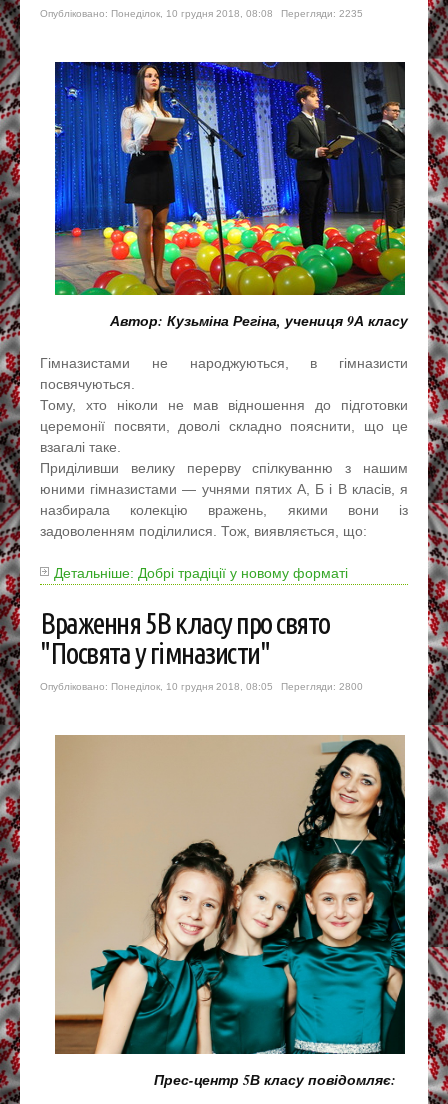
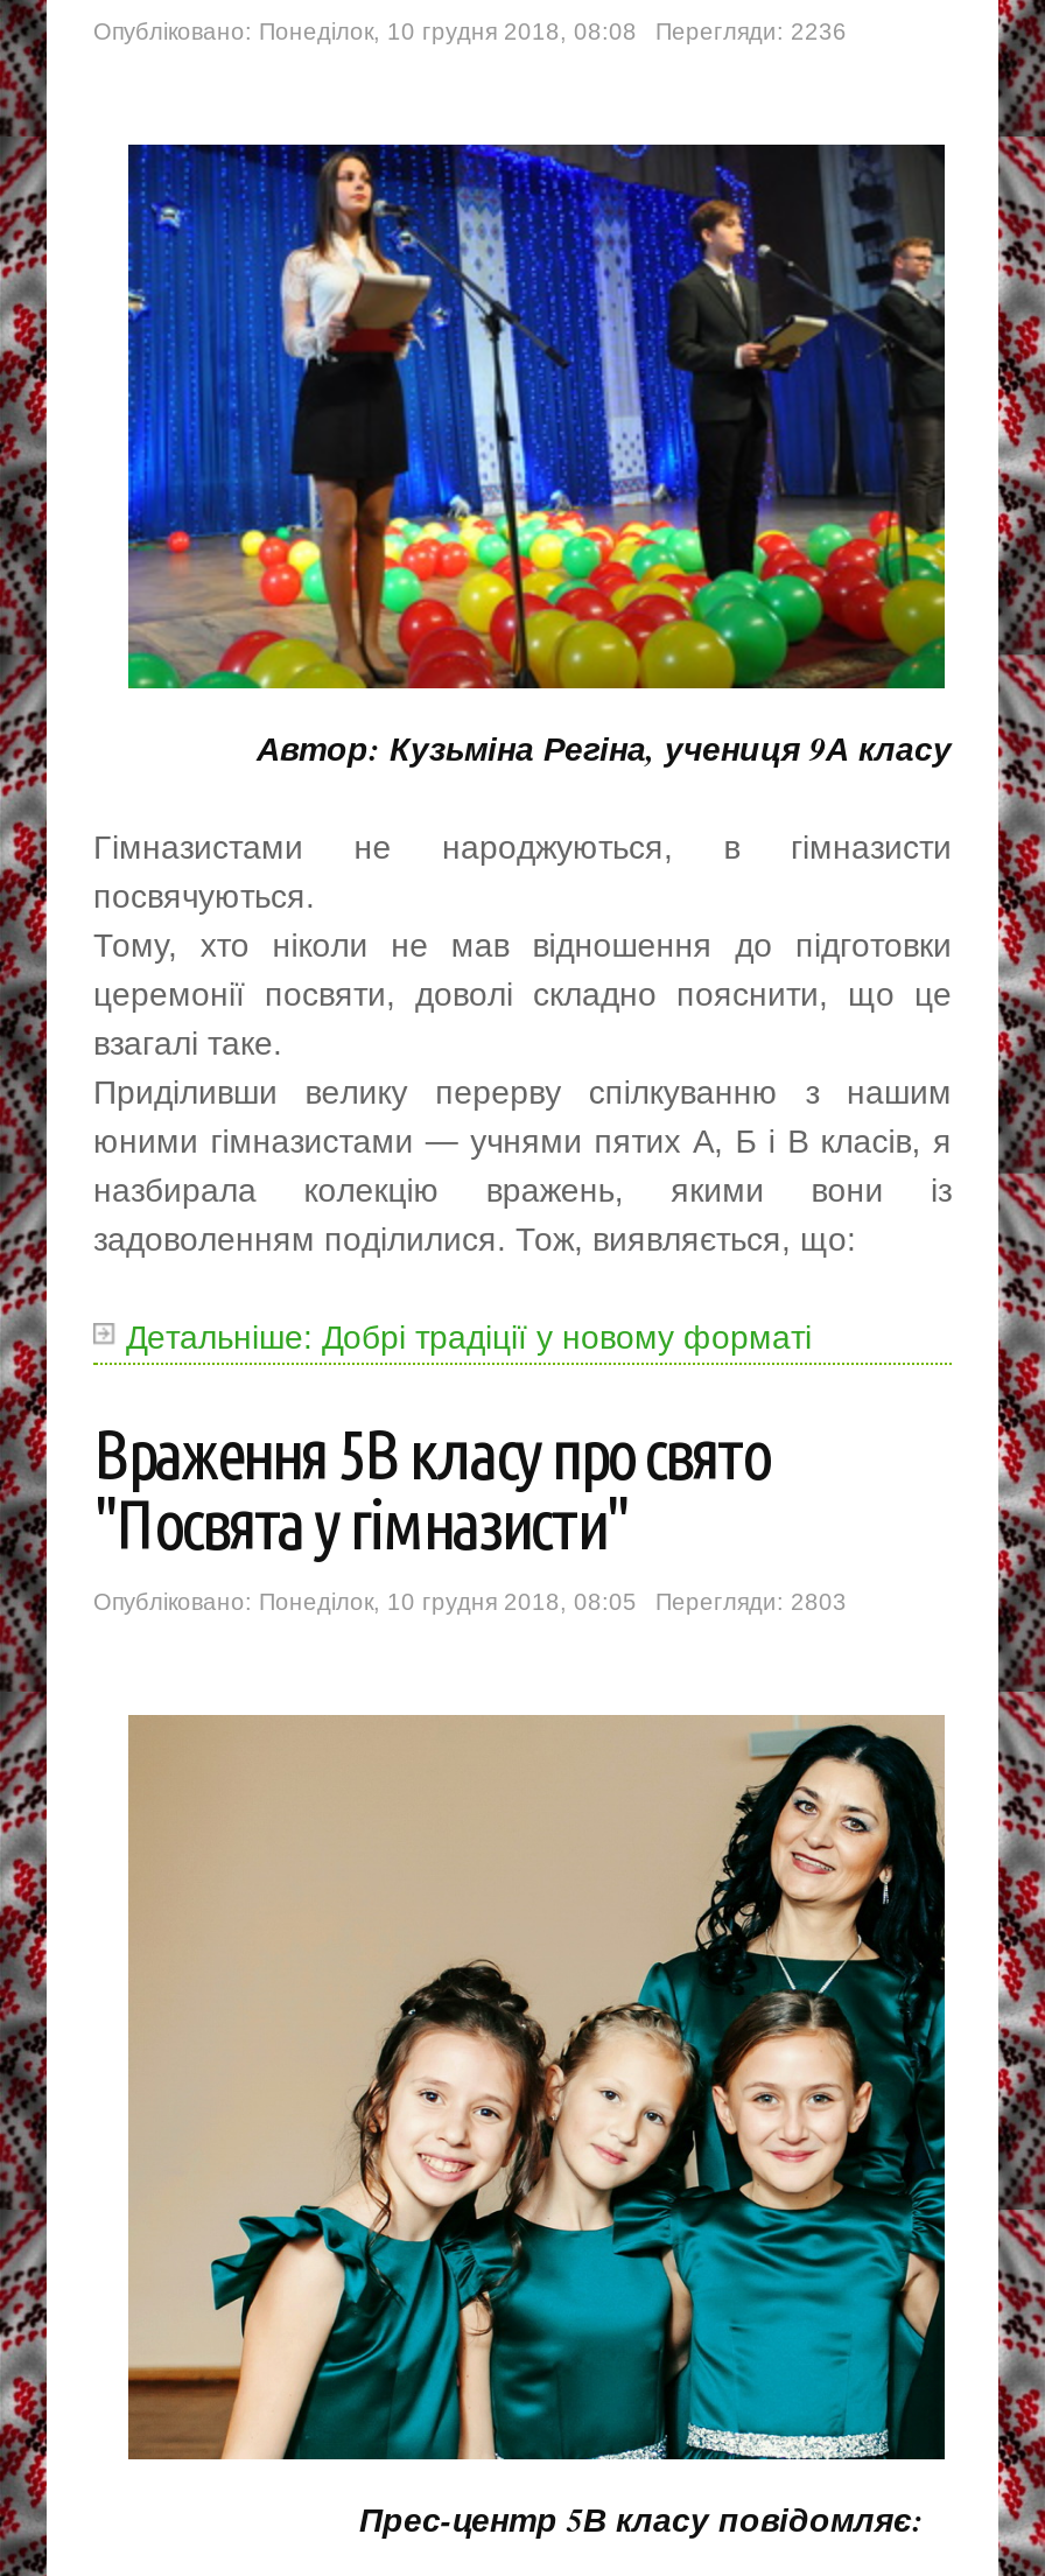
[40,8,363,19] Опубліковано: Понеділок, 10 грудня 2018, 08:08 Перегляди: 2235 -> [93,19,847,45] Опубліковано: Понеділок, 10 грудня 2018, 08:08 Перегляди: 2236
[40,681,363,692] Опубліковано: Понеділок, 10 грудня 2018, 08:05 Перегляди: 2800 -> [93,1588,847,1614] Опубліковано: Понеділок, 10 грудня 2018, 08:05 Перегляди: 2803

